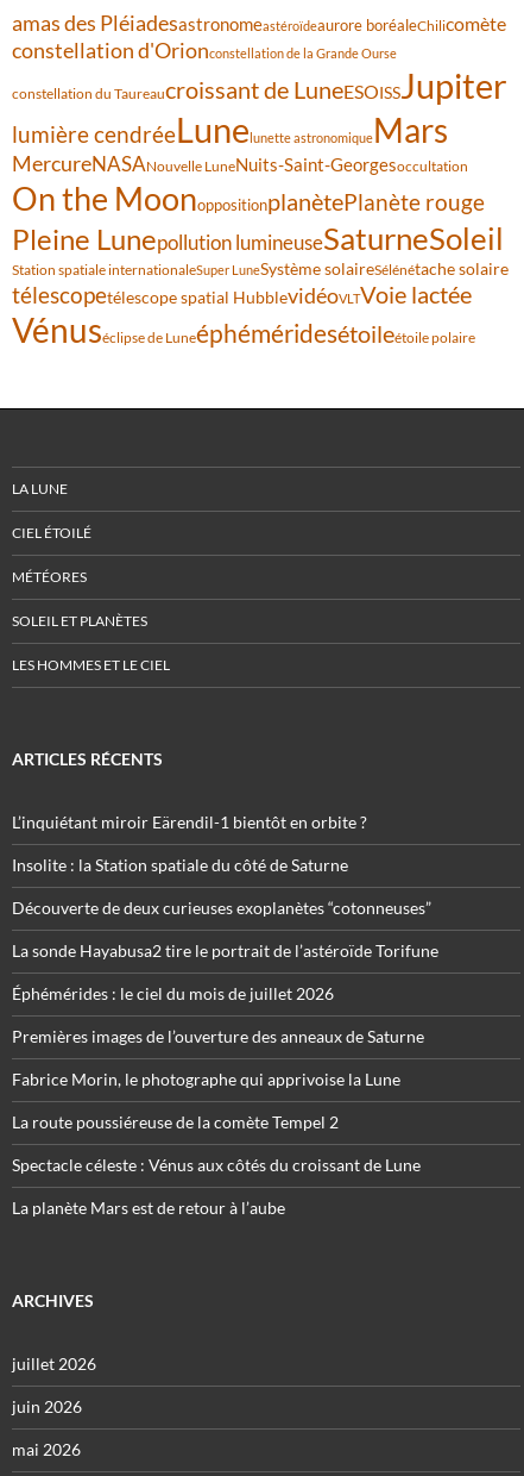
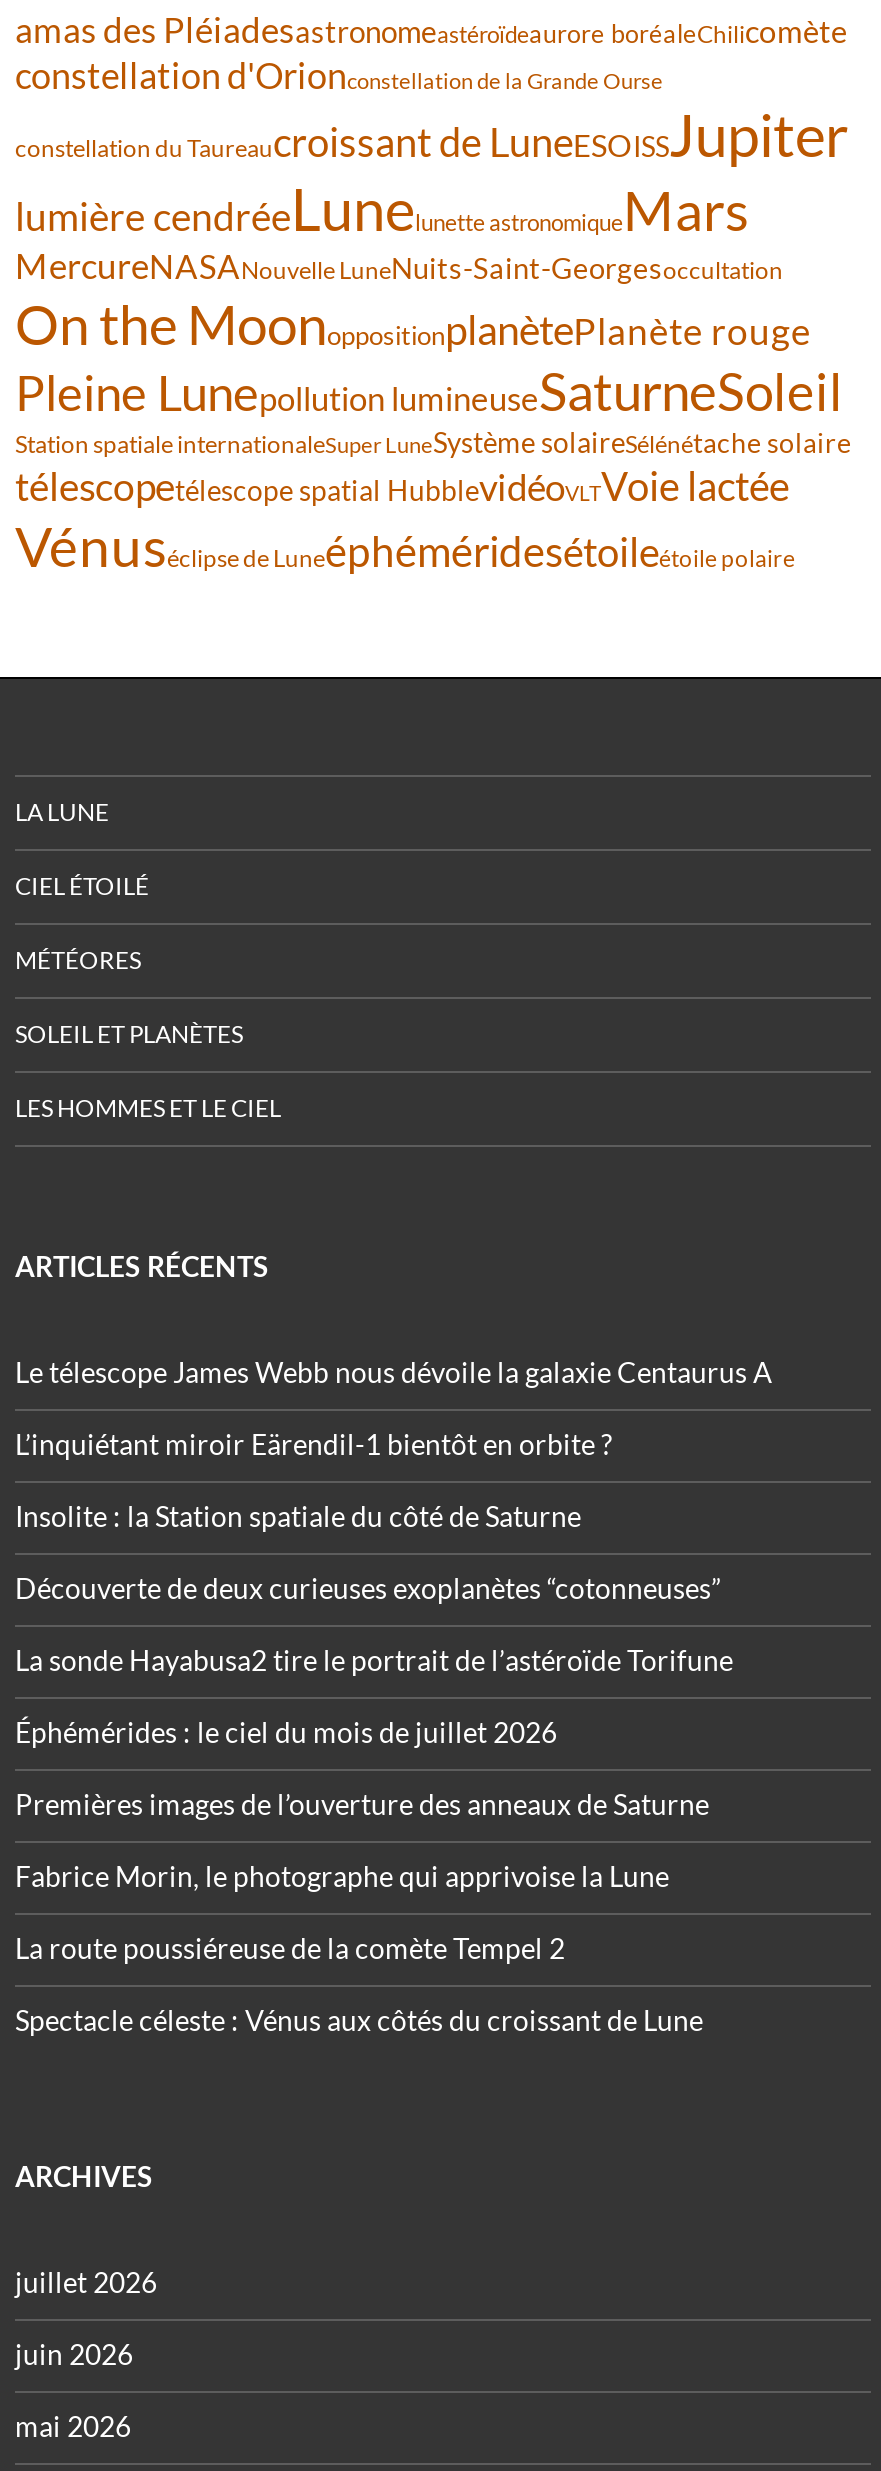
none -> [15,1355,773,1389] Le télescope James Webb nous dévoile la galaxie Centaurus A
moved [12,812,438,1175] -> [15,1427,733,2037]: L’inquiétant miroir Eärendil-1 bientôt en orbite ? | Insolite : la Station spatiale du côté de Saturne | Découverte de deux curieuses exoplanètes “cotonneuses” | ... | La route poussiéreuse de la comète Tempel 2 | Spectacle céleste : Vénus aux côtés du croissant de Lune
[12,1198,285,1218] La planète Mars est de retour à l’aube -> none

